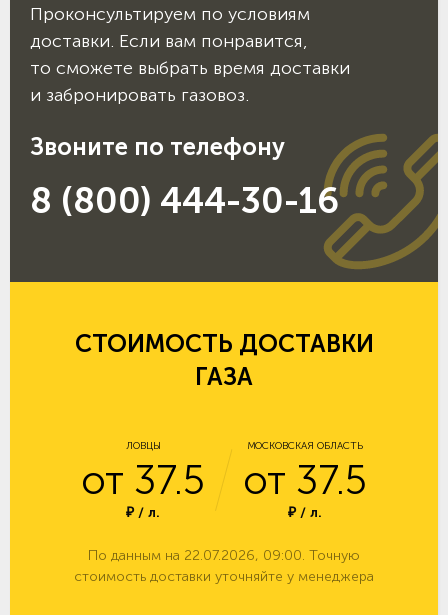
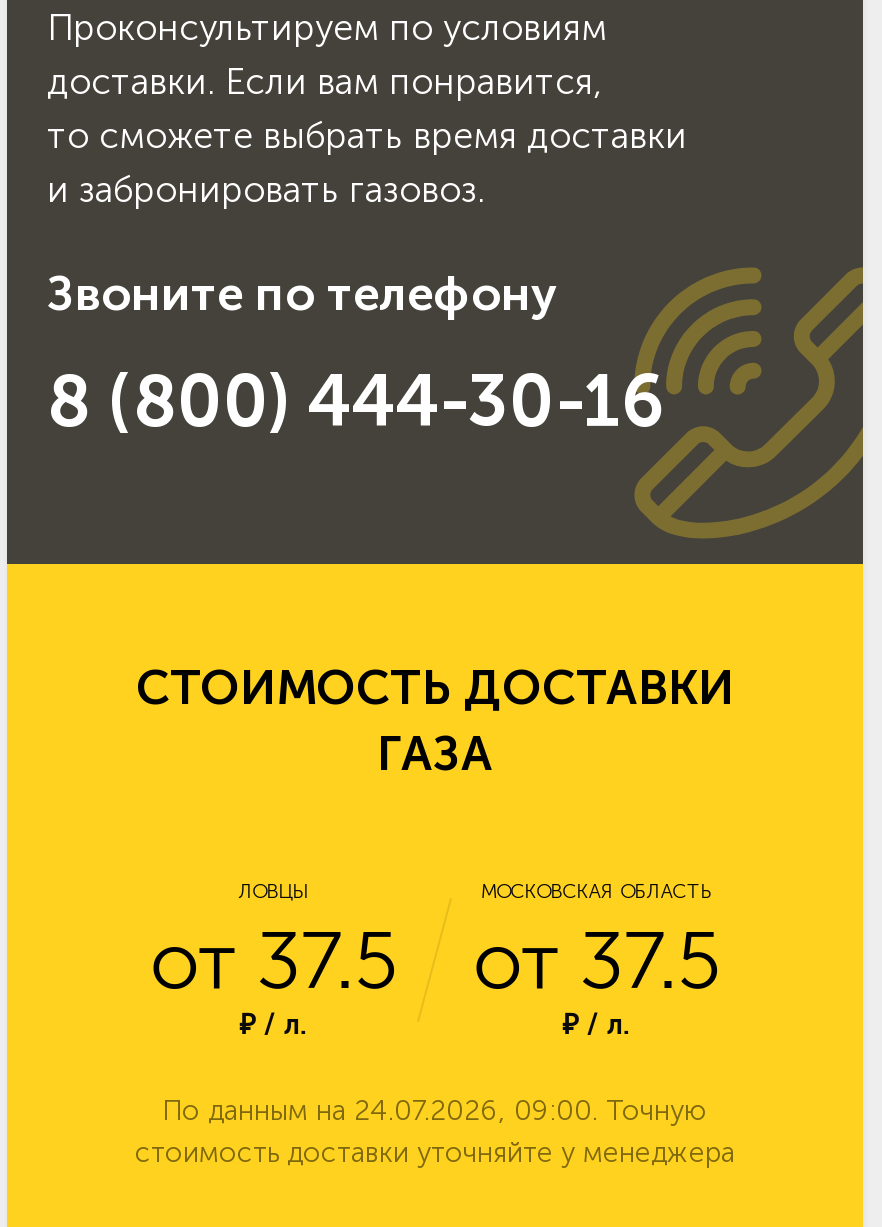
[88,547,360,564] По данным на 22.07.2026, 09:00. Точную -> [162,1094,708,1128] По данным на 24.07.2026, 09:00. Точную

